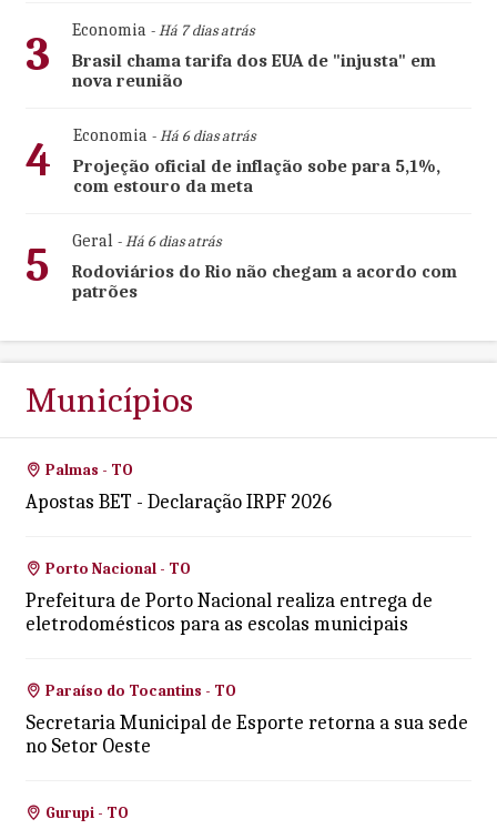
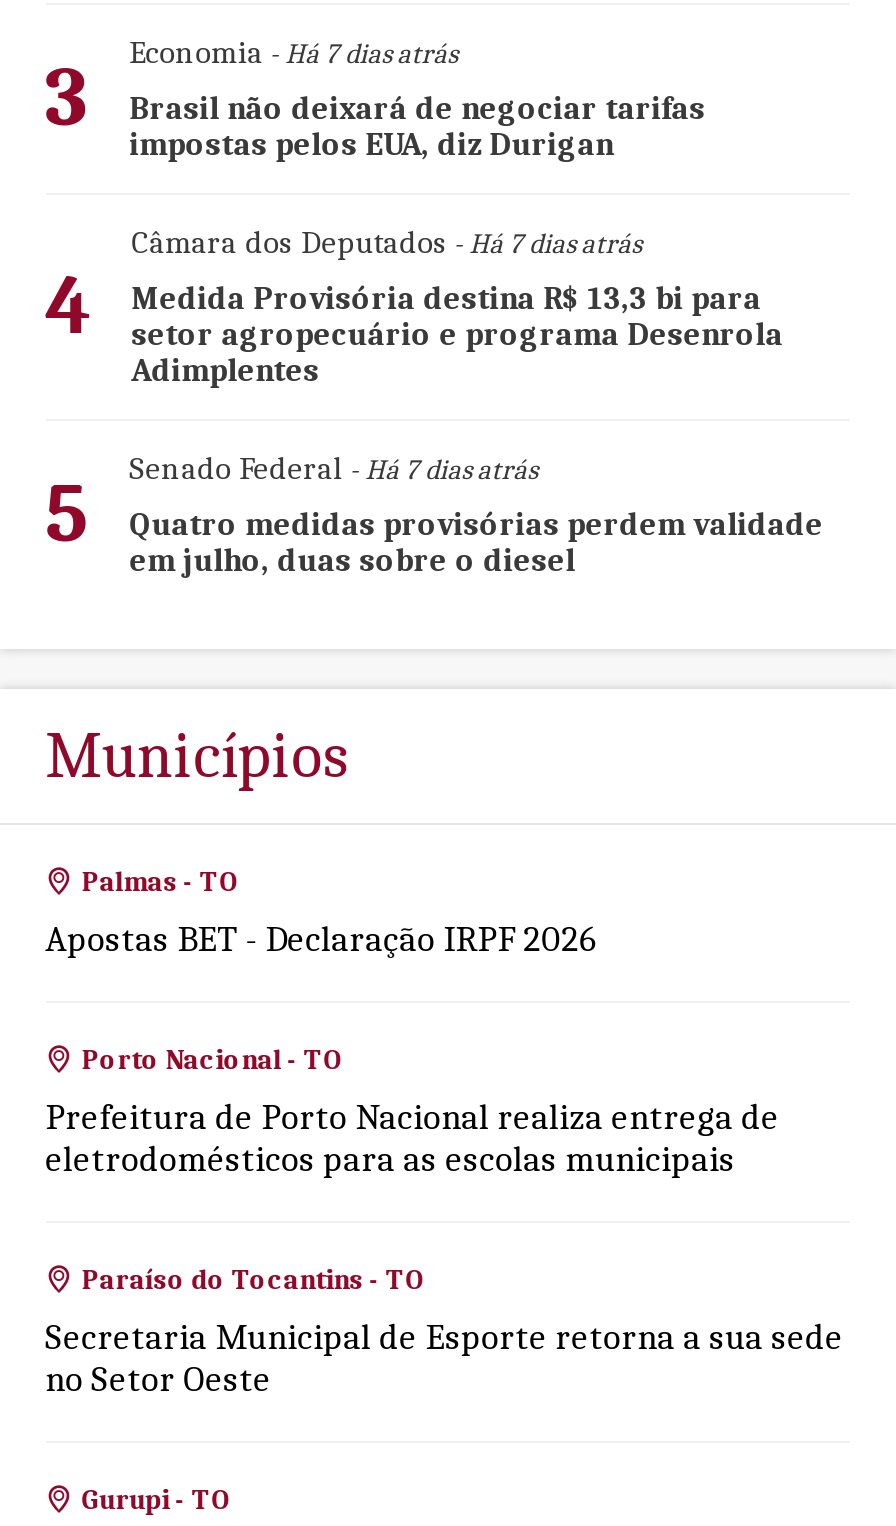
[72,51,436,91] Brasil chama tarifa dos EUA de "injusta" em | nova reunião -> [129,91,705,163] Brasil não deixará de negociar tarifas | impostas pelos EUA, diz Durigan
[73,126,255,146] Economia - Há 6 dias atrás -> [131,225,641,261] Câmara dos Deputados - Há 7 dias atrás
[73,157,440,197] Projeção oficial de inflação sobe para 5,1%, | com estouro da meta -> [131,281,783,389] Medida Provisória destina R$ 13,3 bi para | setor agropecuário e programa Desenrola | Adimplentes
[72,231,220,251] Geral - Há 6 dias atrás -> [129,451,537,487] Senado Federal - Há 7 dias atrás
[72,262,457,302] Rodoviários do Rio não chegam a acordo com | patrões -> [129,507,823,579] Quatro medidas provisórias perdem validade | em julho, duas sobre o diesel

